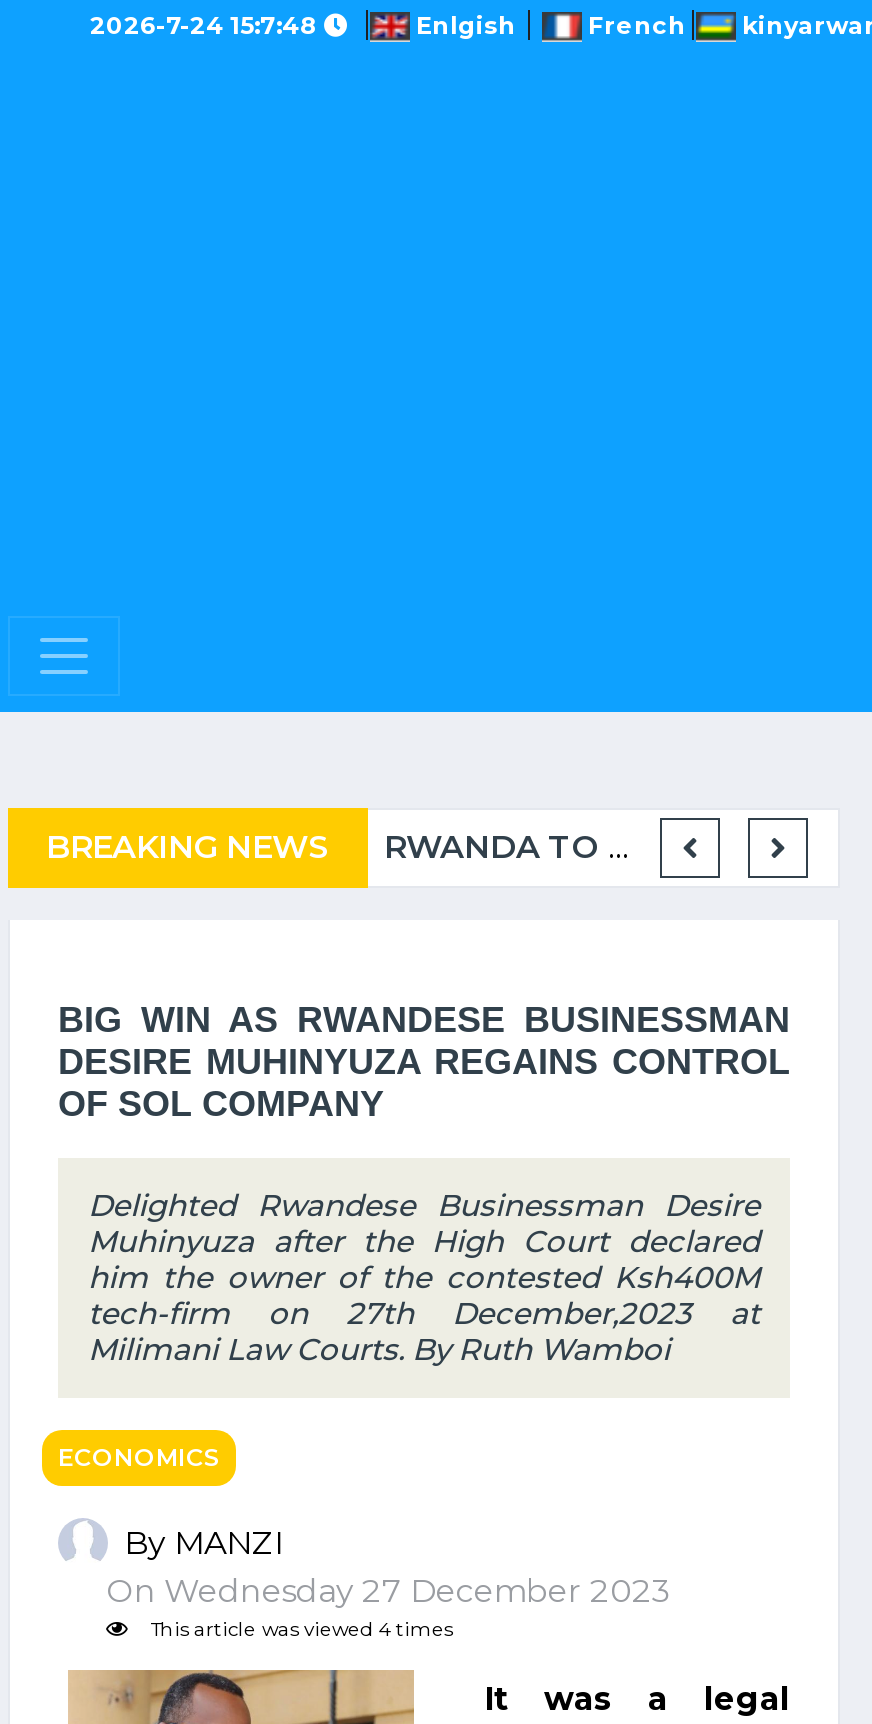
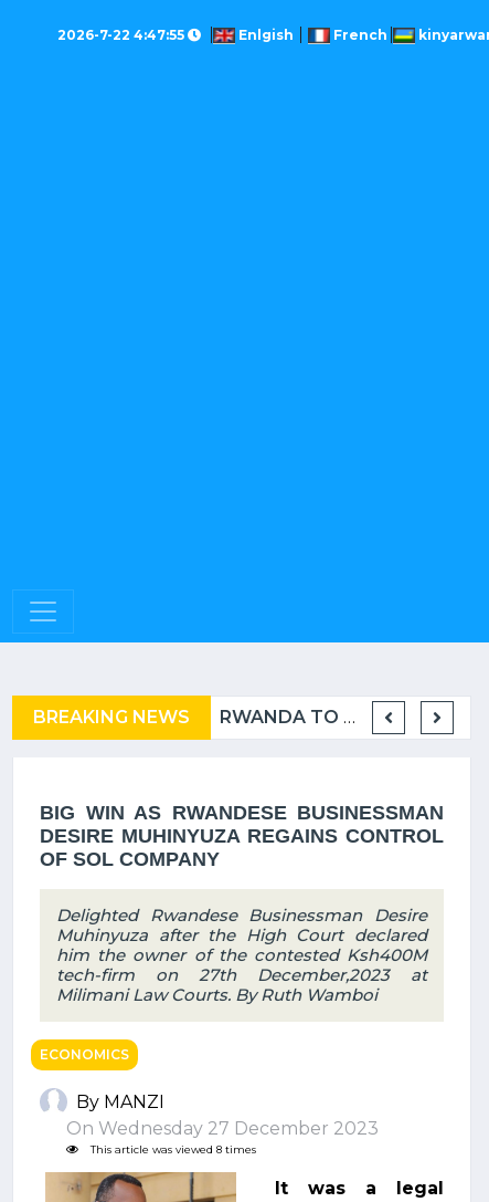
[90,10,318,40] 2026-7-24 15:7:48 -> [57,27,184,43] 2026-7-22 4:47:55
[144,1618,452,1640] This article was viewed 4 times -> [87,1143,256,1156] This article was viewed 8 times

